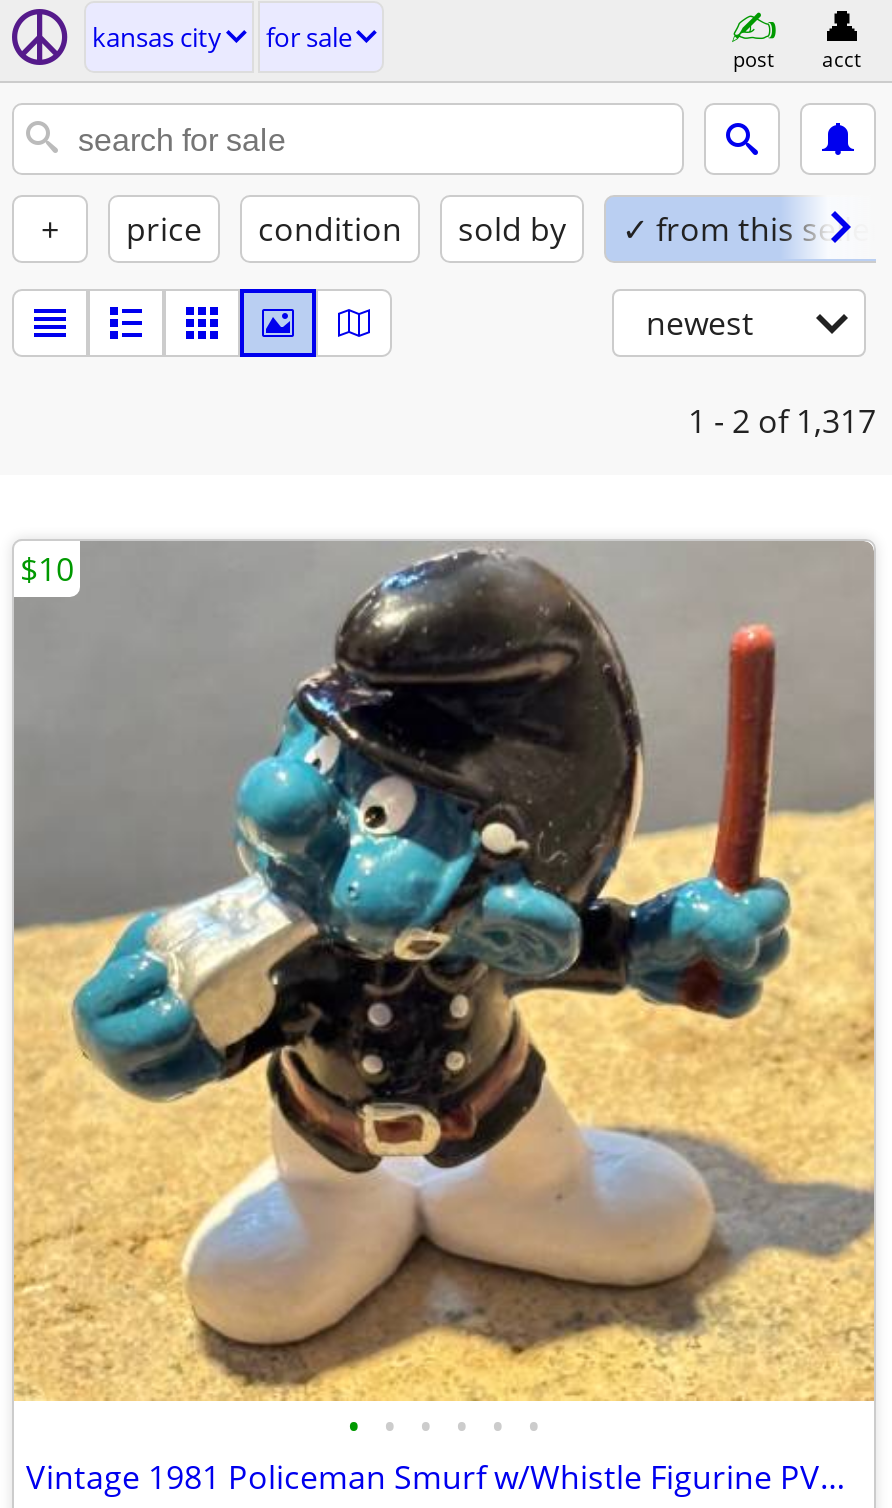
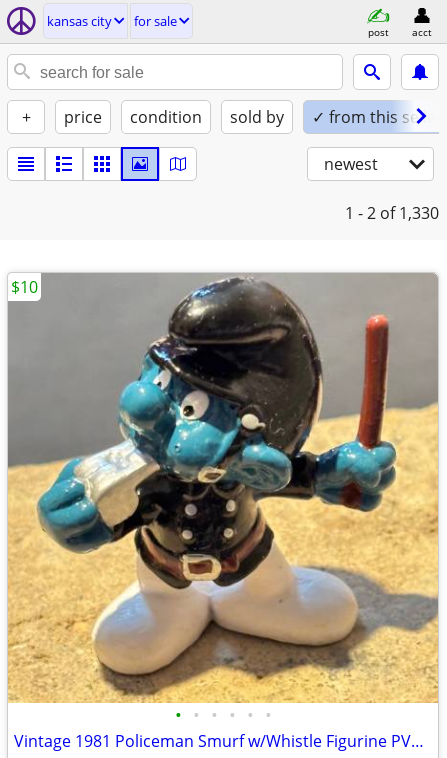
[688,399,876,443] 1 - 2 of 1,317 -> [345,202,439,224] 1 - 2 of 1,330

